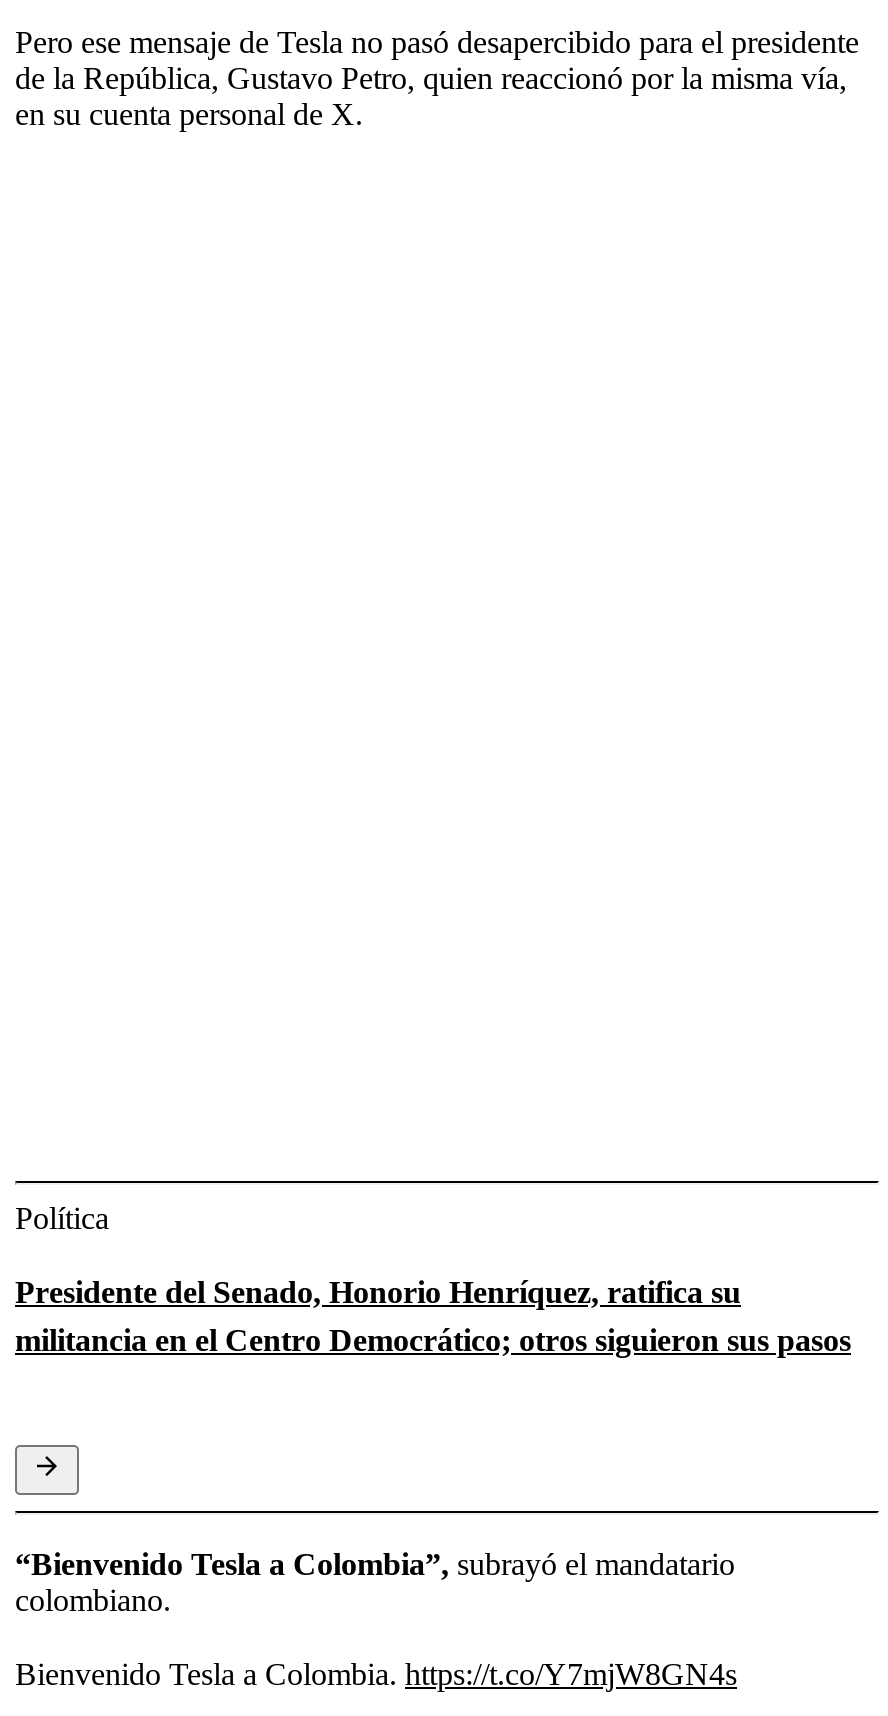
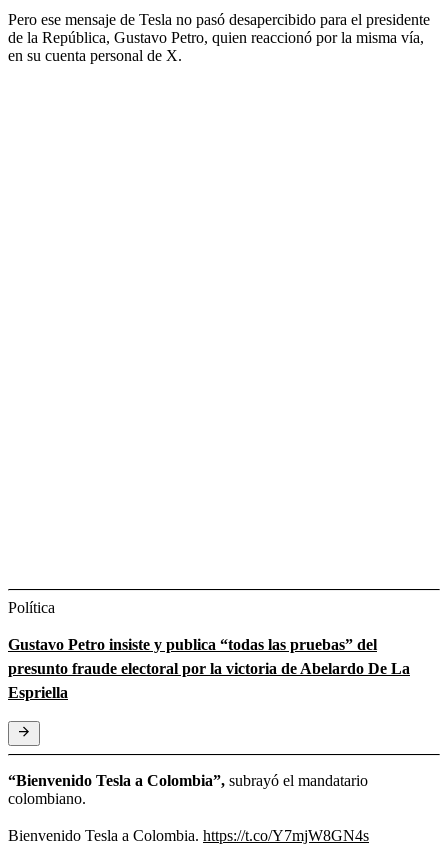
[15,1274,851,1356] Presidente del Senado, Honorio Henríquez, ratifica su | militancia en el Centro Democrático; otros siguieron sus pasos -> [8,636,410,701] Gustavo Petro insiste y publica “todas las pruebas” del | presunto fraude electoral por la victoria de Abelardo De La | Espriella

